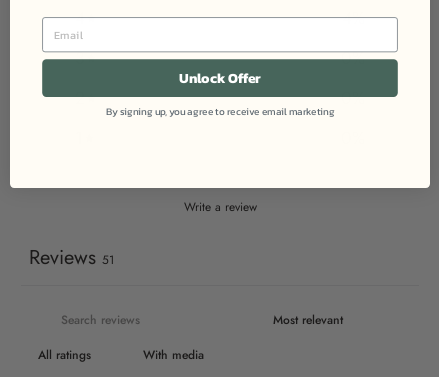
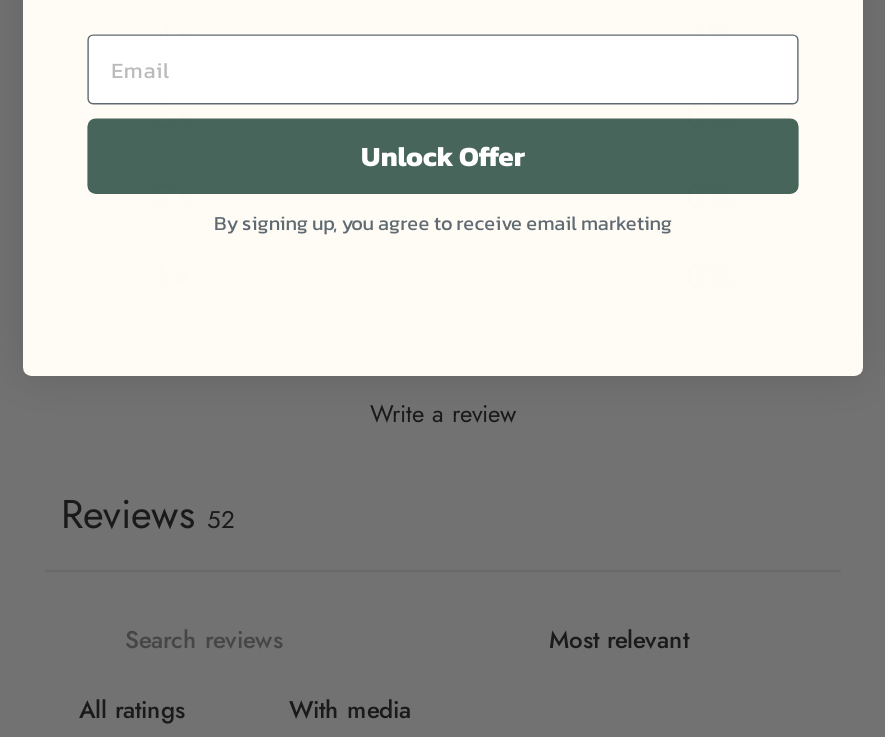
[29,243,114,272] Reviews 51 -> [61,487,235,545] Reviews 52

